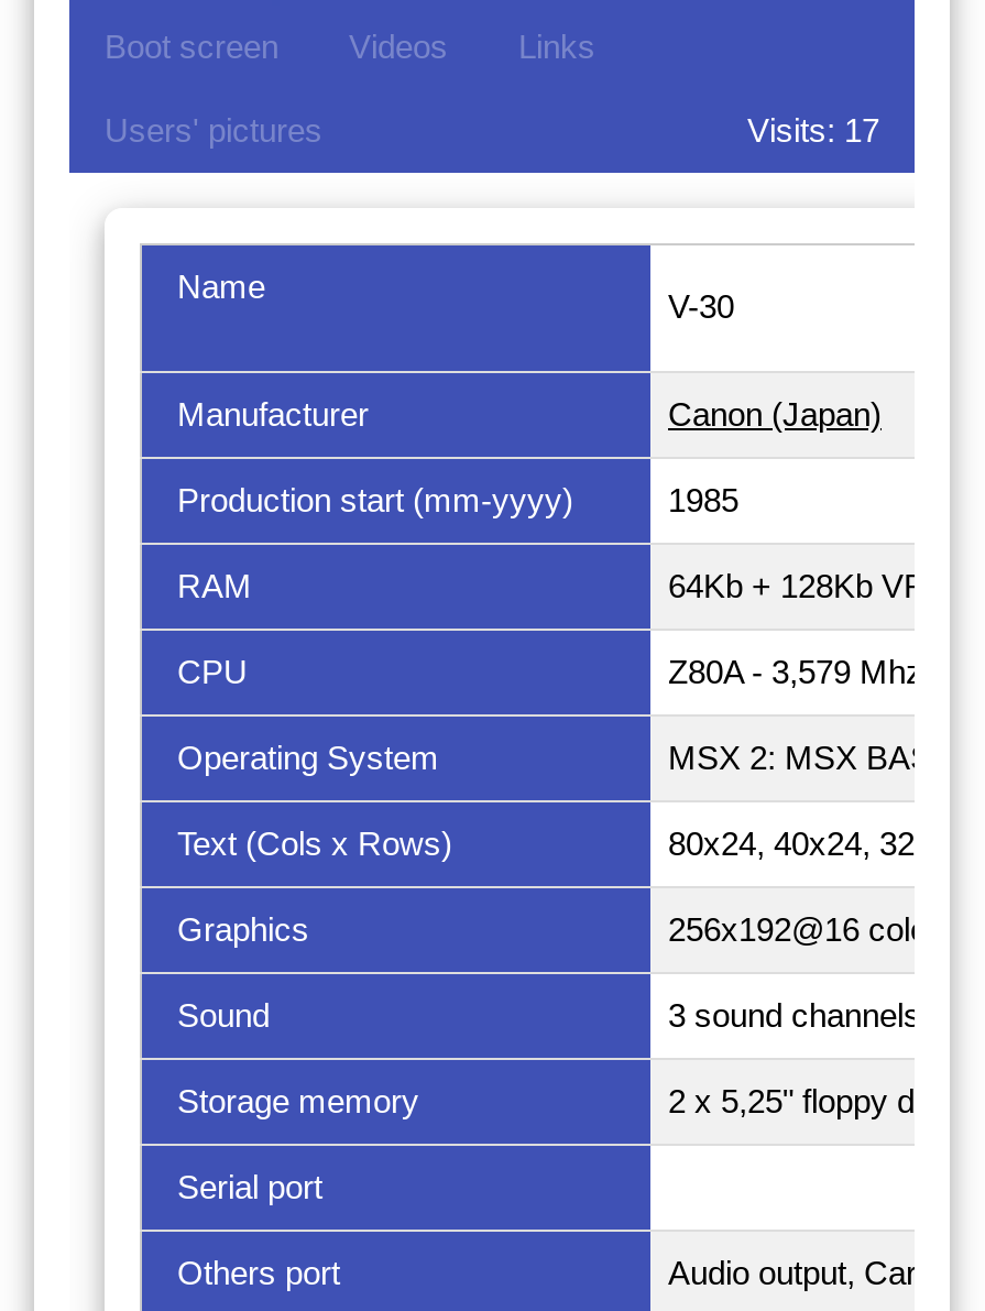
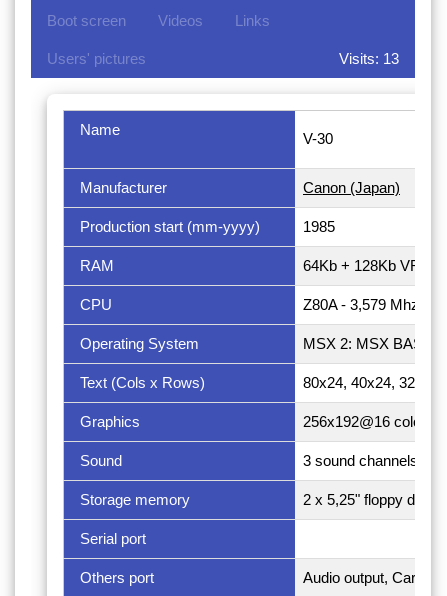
[747,110,879,148] Visits: 17 -> [339,50,399,67] Visits: 13

